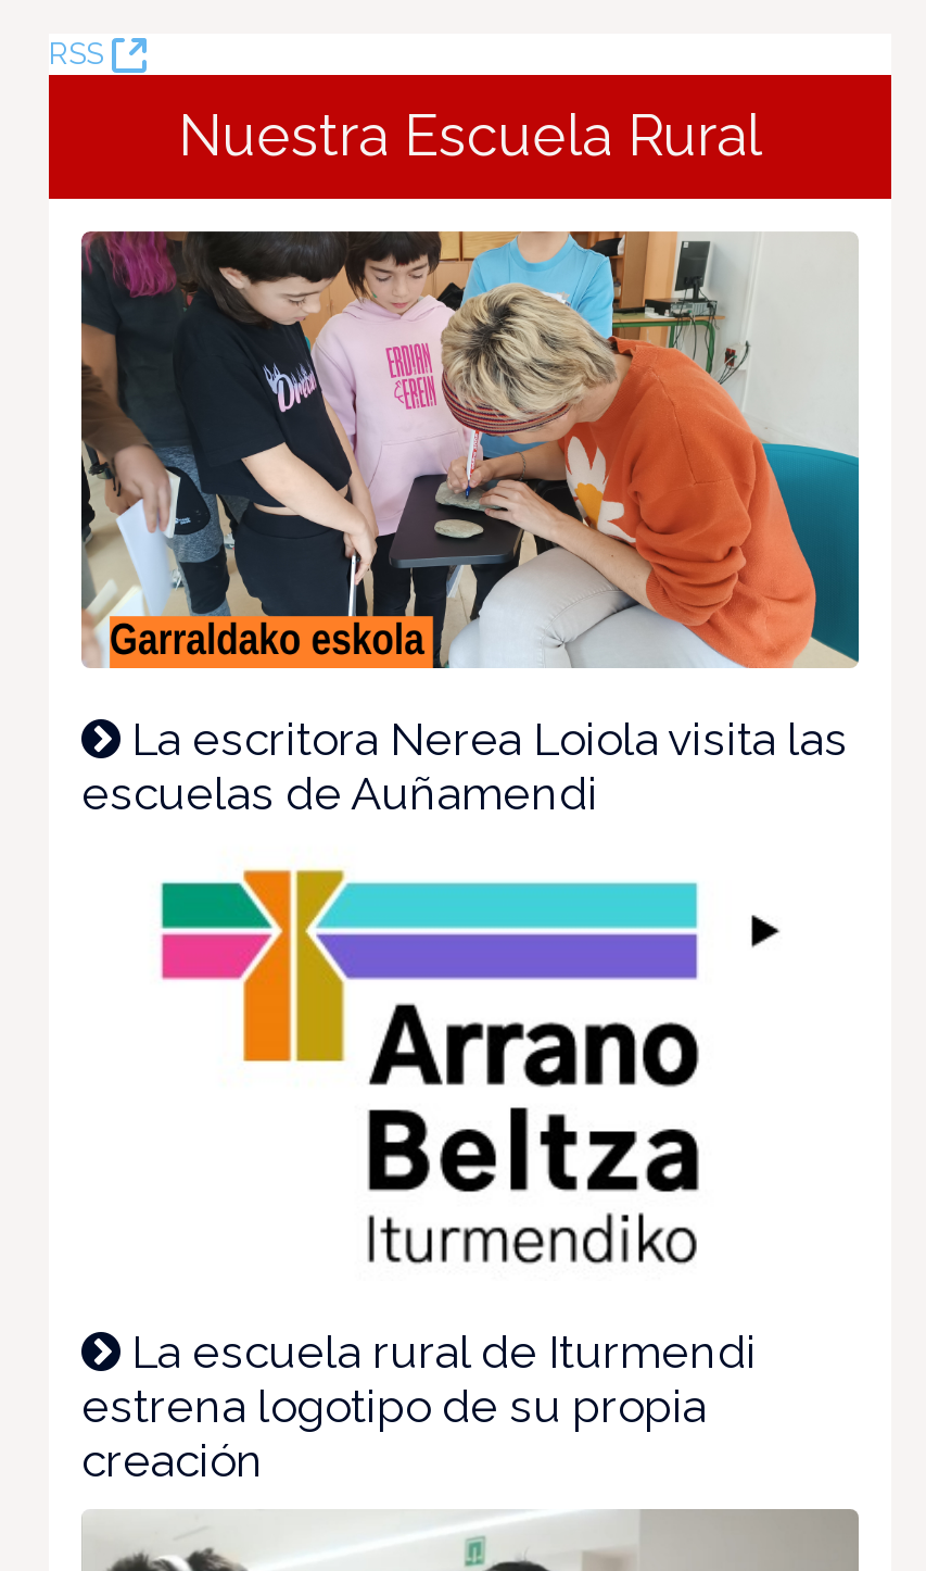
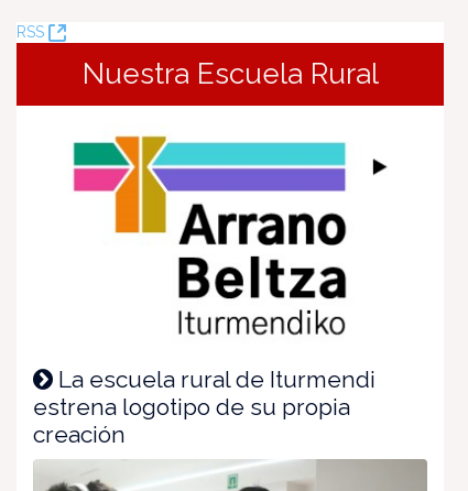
[79,229,861,821] [image] | La escritora Nerea Loiola visita las | escuelas de Auñamendi -> none

